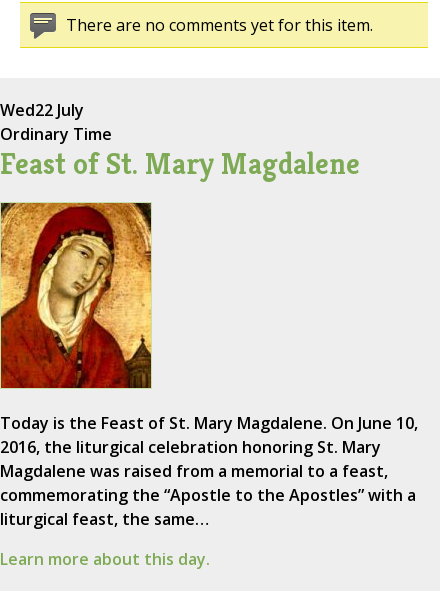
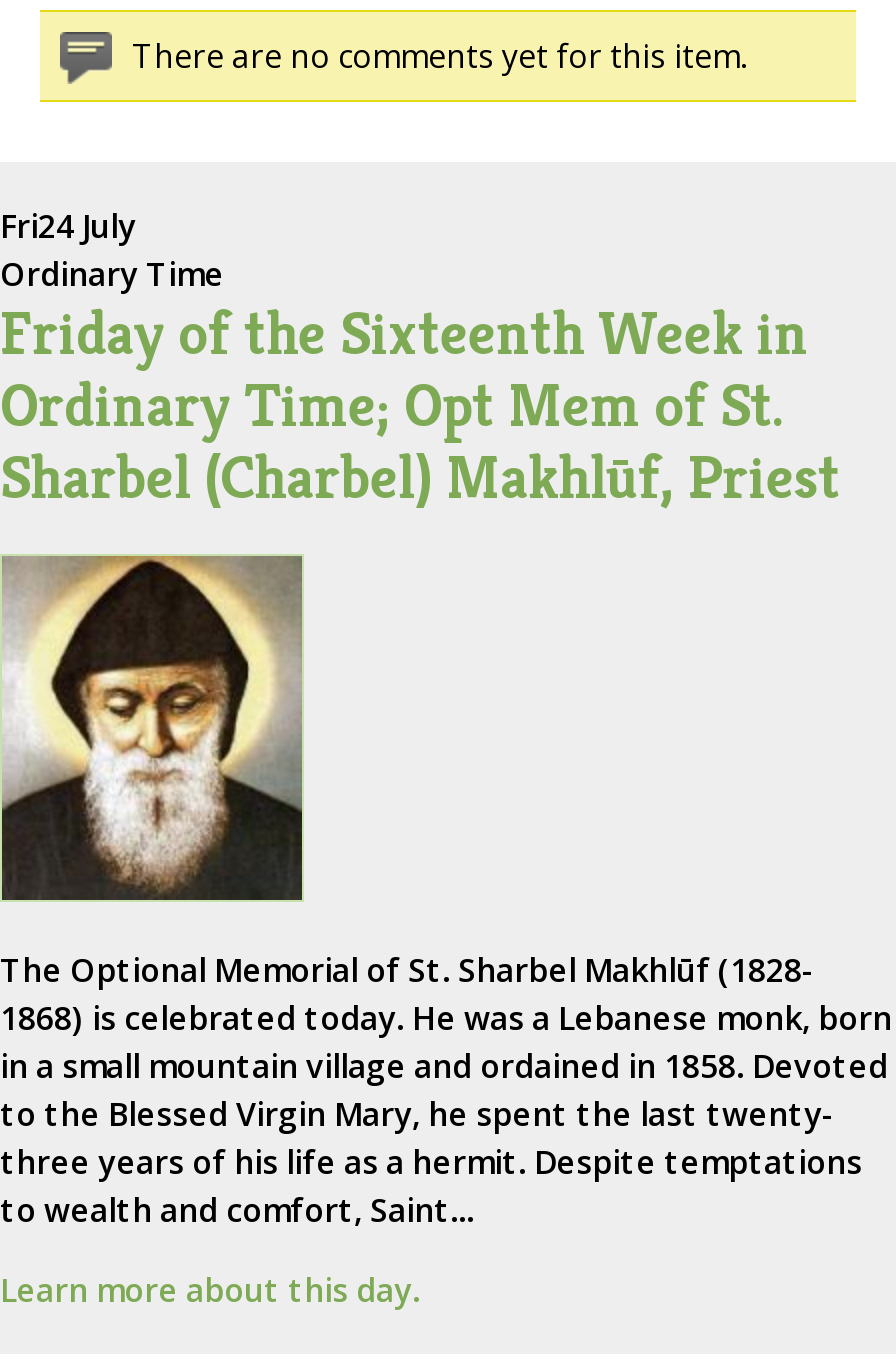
[0,99,84,121] Wed22 July -> [0,204,136,248] Fri24 July
[0,145,360,183] Feast of St. Mary Magdalene -> [0,296,840,516] Friday of the Sixteenth Week in | Ordinary Time; Opt Mem of St. | Sharbel (Charbel) Makhlūf, Priest
[3,263,152,381] [image] -> [6,554,304,816] [image]
[0,412,418,530] Today is the Feast of St. Mary Magdalene. On June 10, | 2016, the liturgical celebration honoring St. Mary | Magdalene was raised from a memorial to a feast, | commemorating the “Apostle to the Apostles” with a | liturgical feast, the same… -> [0,948,892,1232] The Optional Memorial of St. Sharbel Makhlūf (1828- | 1868) is celebrated today. He was a Lebanese monk, born | in a small mountain village and ordained in 1858. Devoted | to the Blessed Virgin Mary, he spent the last twenty- | three years of his life as a hermit. Despite temptations | to wealth and comfort, Saint…

